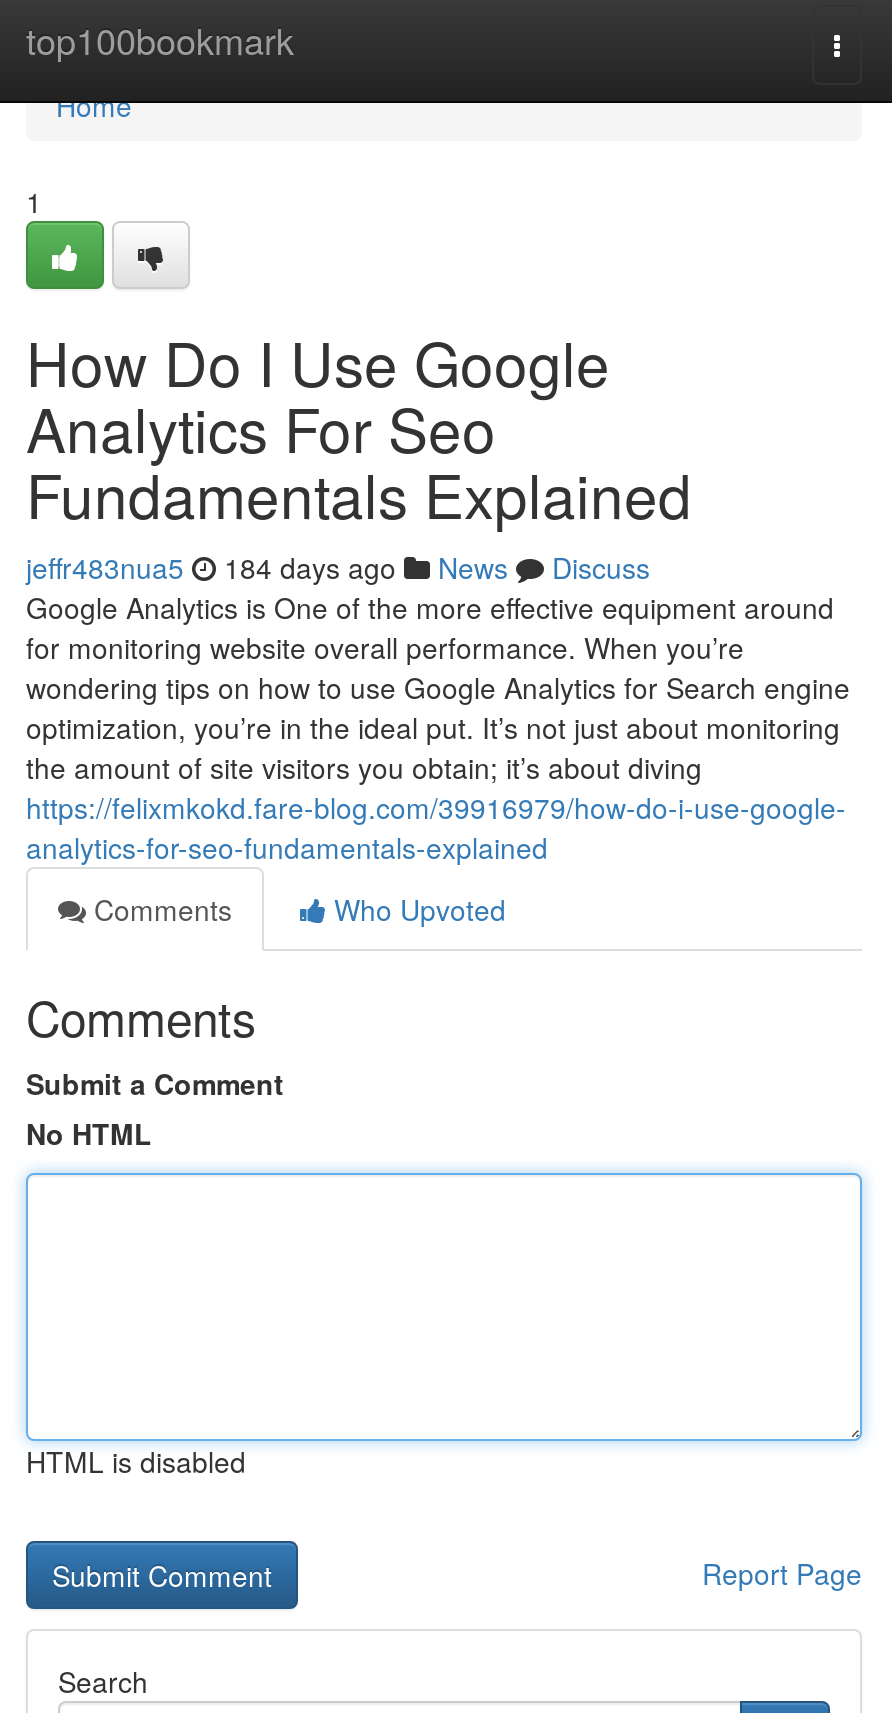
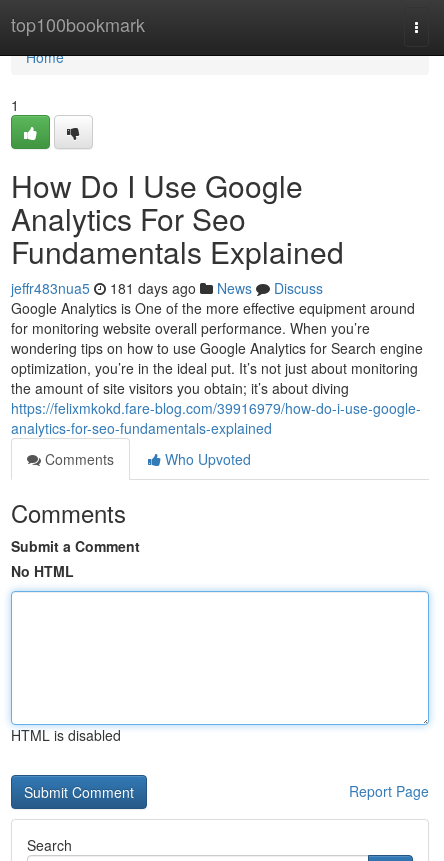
[26,547,650,587] jeffr483nua5 184 days ago News Discuss -> [11,278,323,298] jeffr483nua5 181 days ago News Discuss

